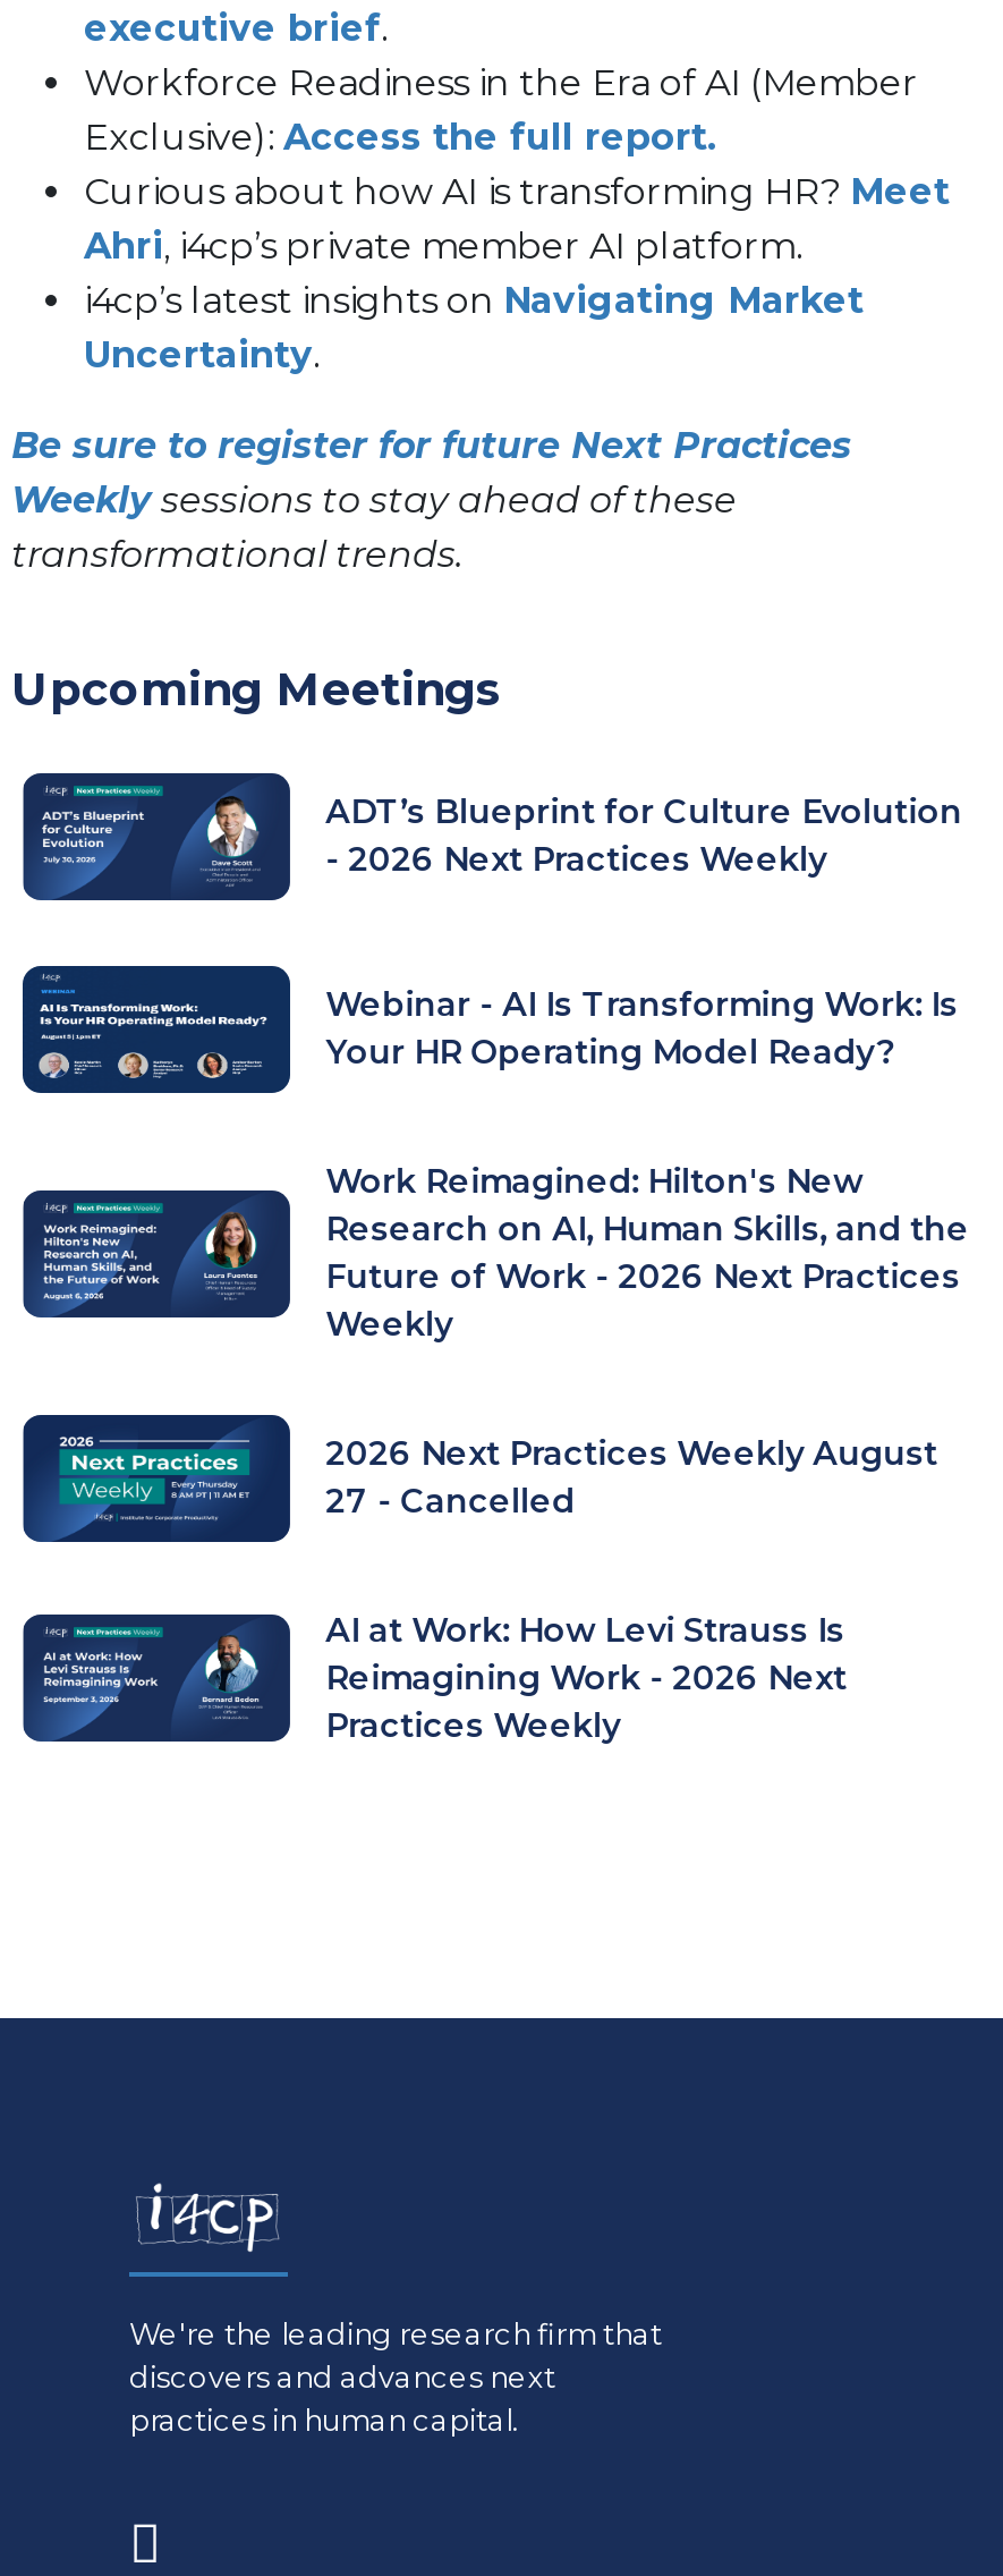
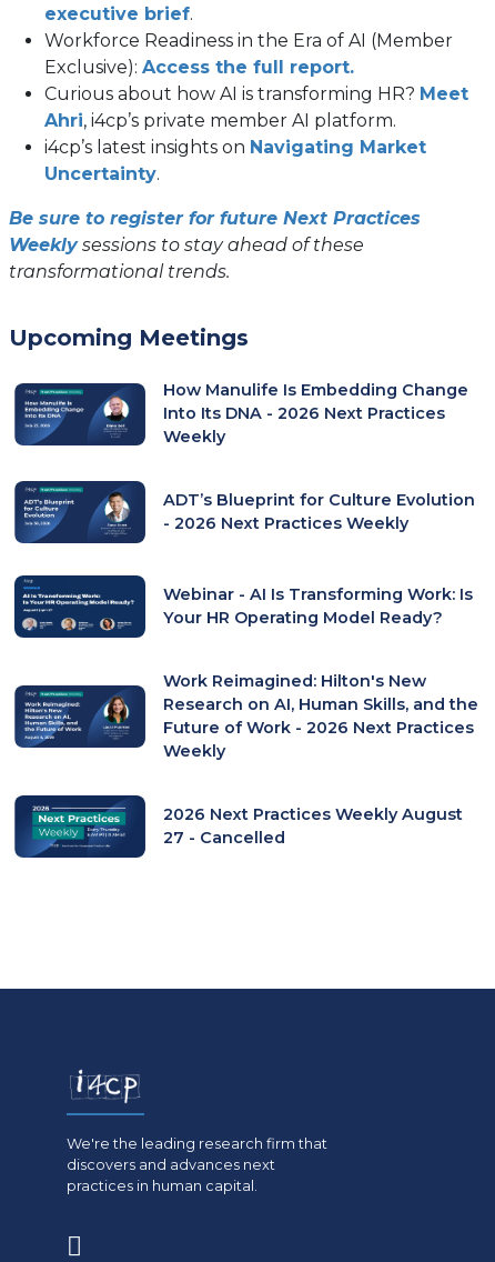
none -> [163,380,468,447] How Manulife Is Embedding Change | Into Its DNA - 2026 Next Practices | Weekly
moved [172,789,969,1521] -> [88,489,478,847]: [image] | ADT’s Blueprint for Culture Evolution | - 2026 Next Practices Weekly | ... | 2026 Next Practices Weekly August | 27 - Cancelled
moved [23,1612,290,1744] -> [14,382,145,447]: [image]
[325,1609,847,1745] AI at Work: How Levi Strauss Is | Reimagining Work - 2026 Next | Practices Weekly -> none

